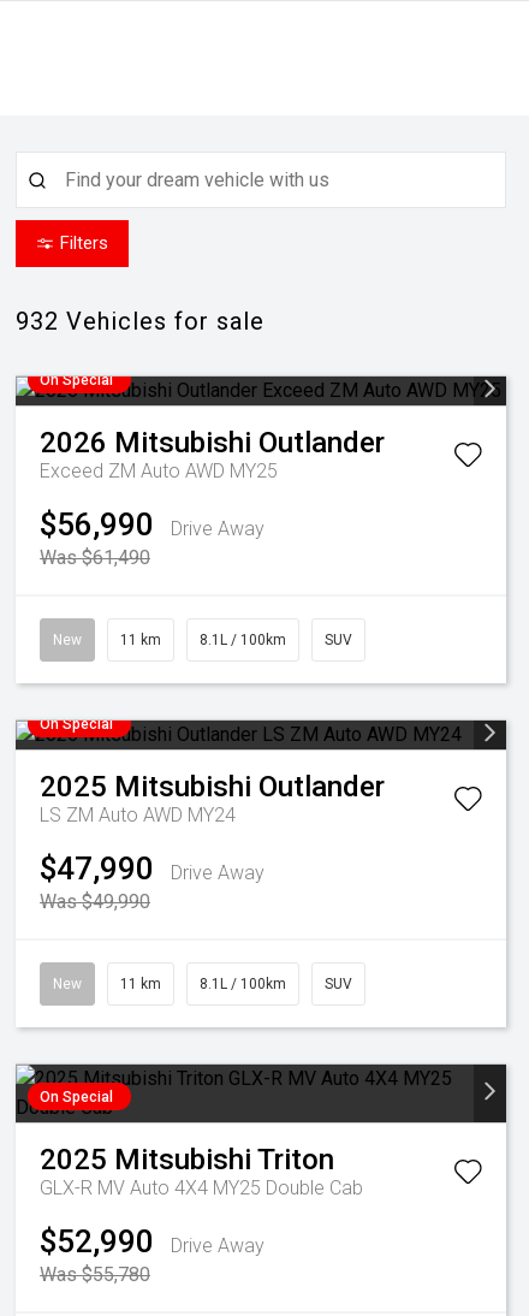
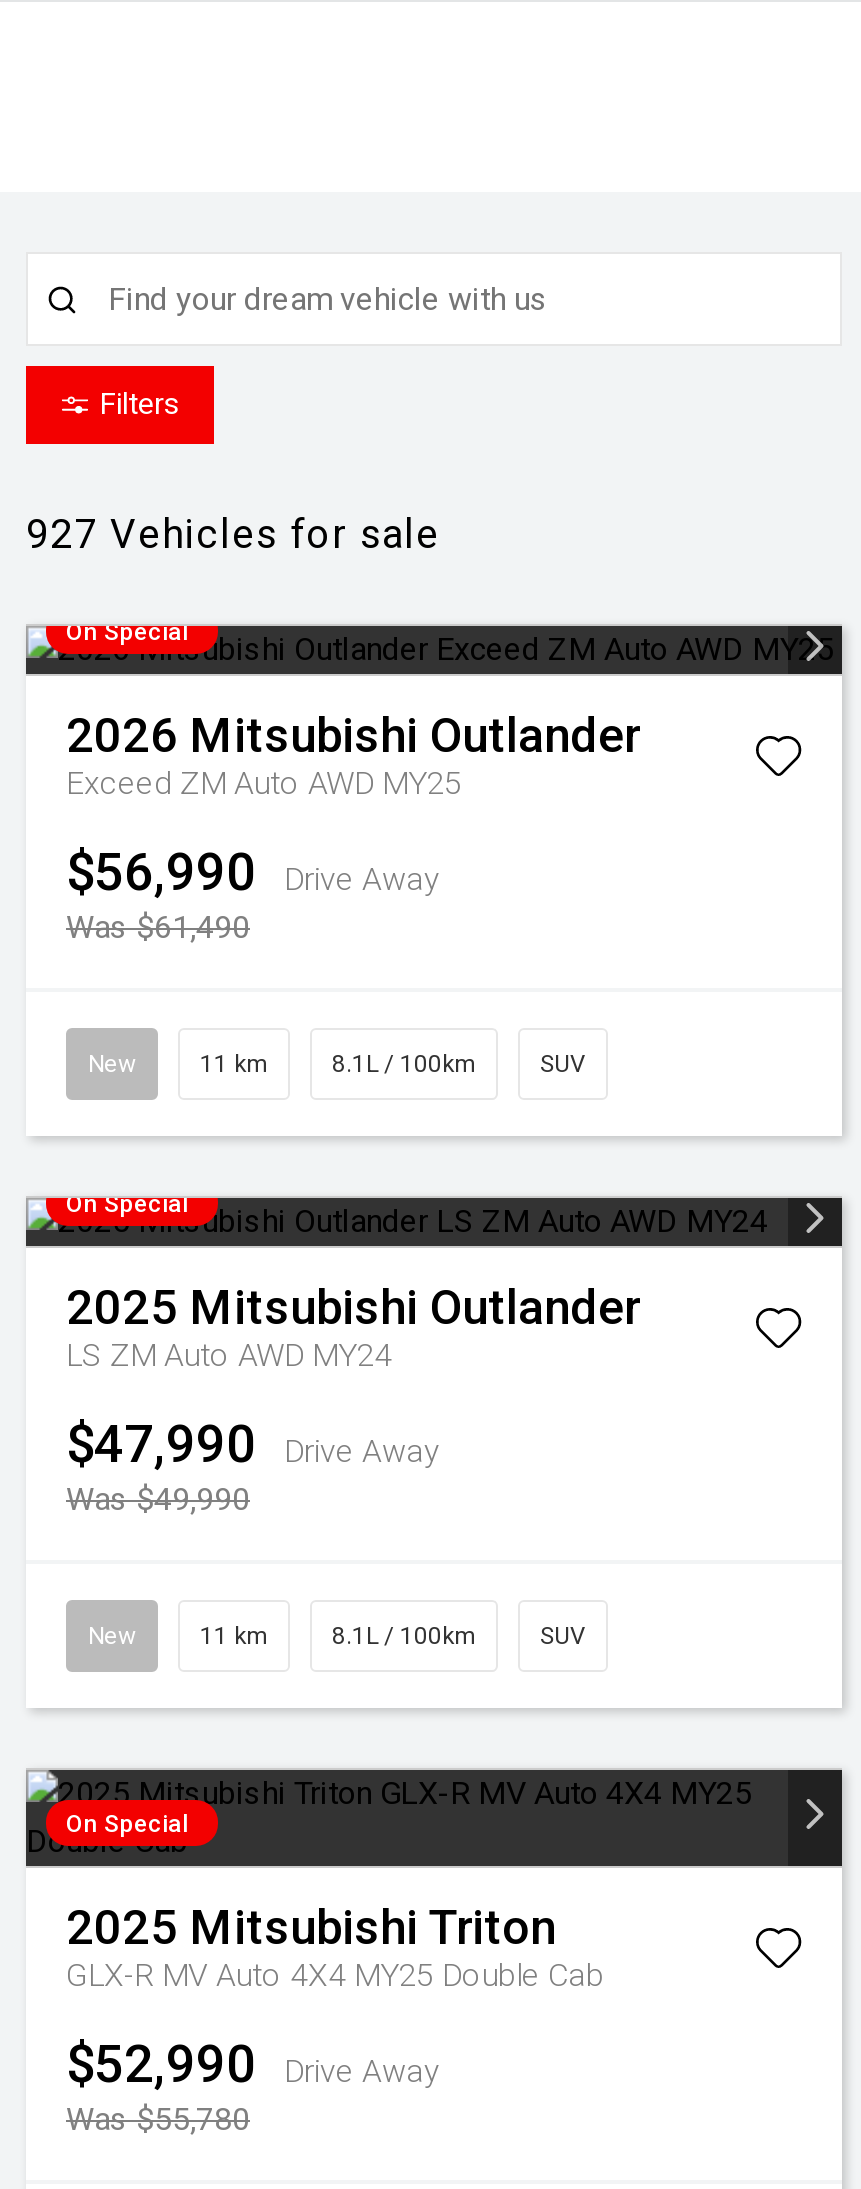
[16,307,264,336] 932 Vehicles for sale -> [26,510,440,558] 927 Vehicles for sale

